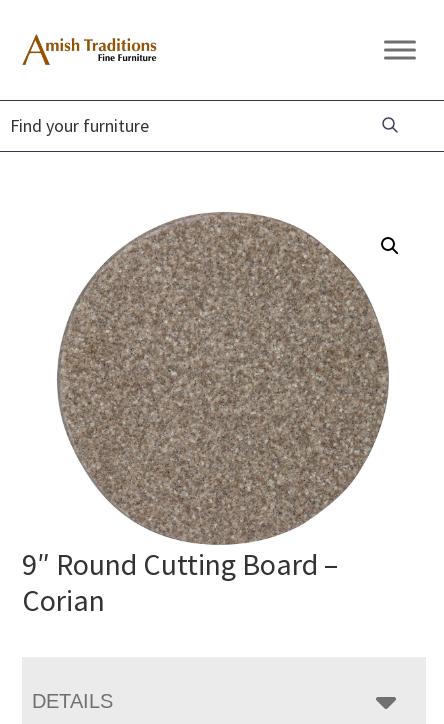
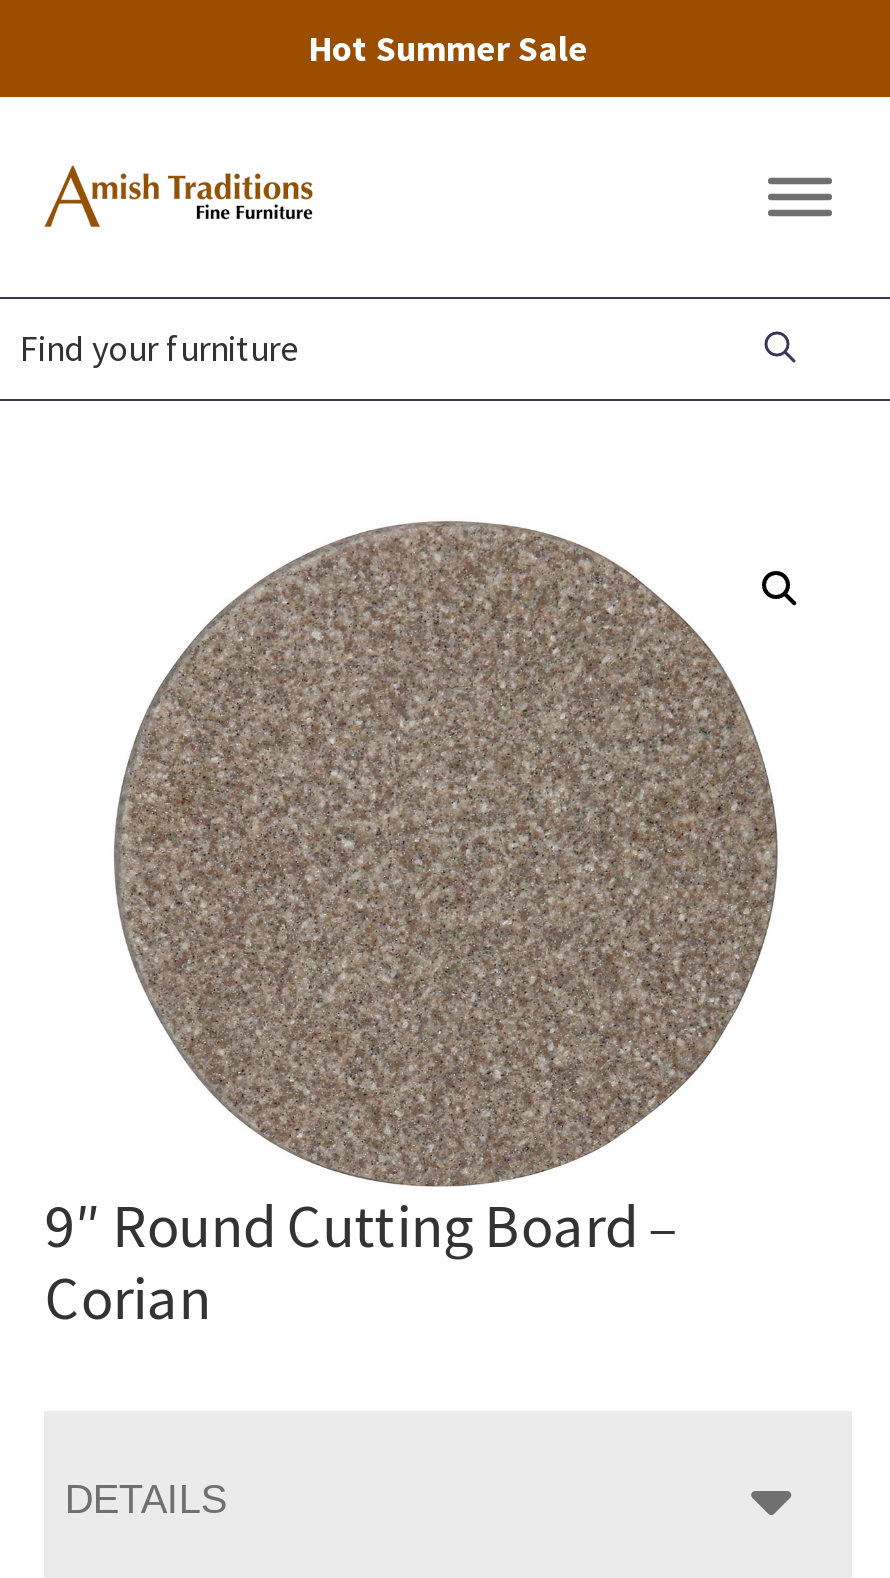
none -> [308,25,588,71] Hot Summer Sale

